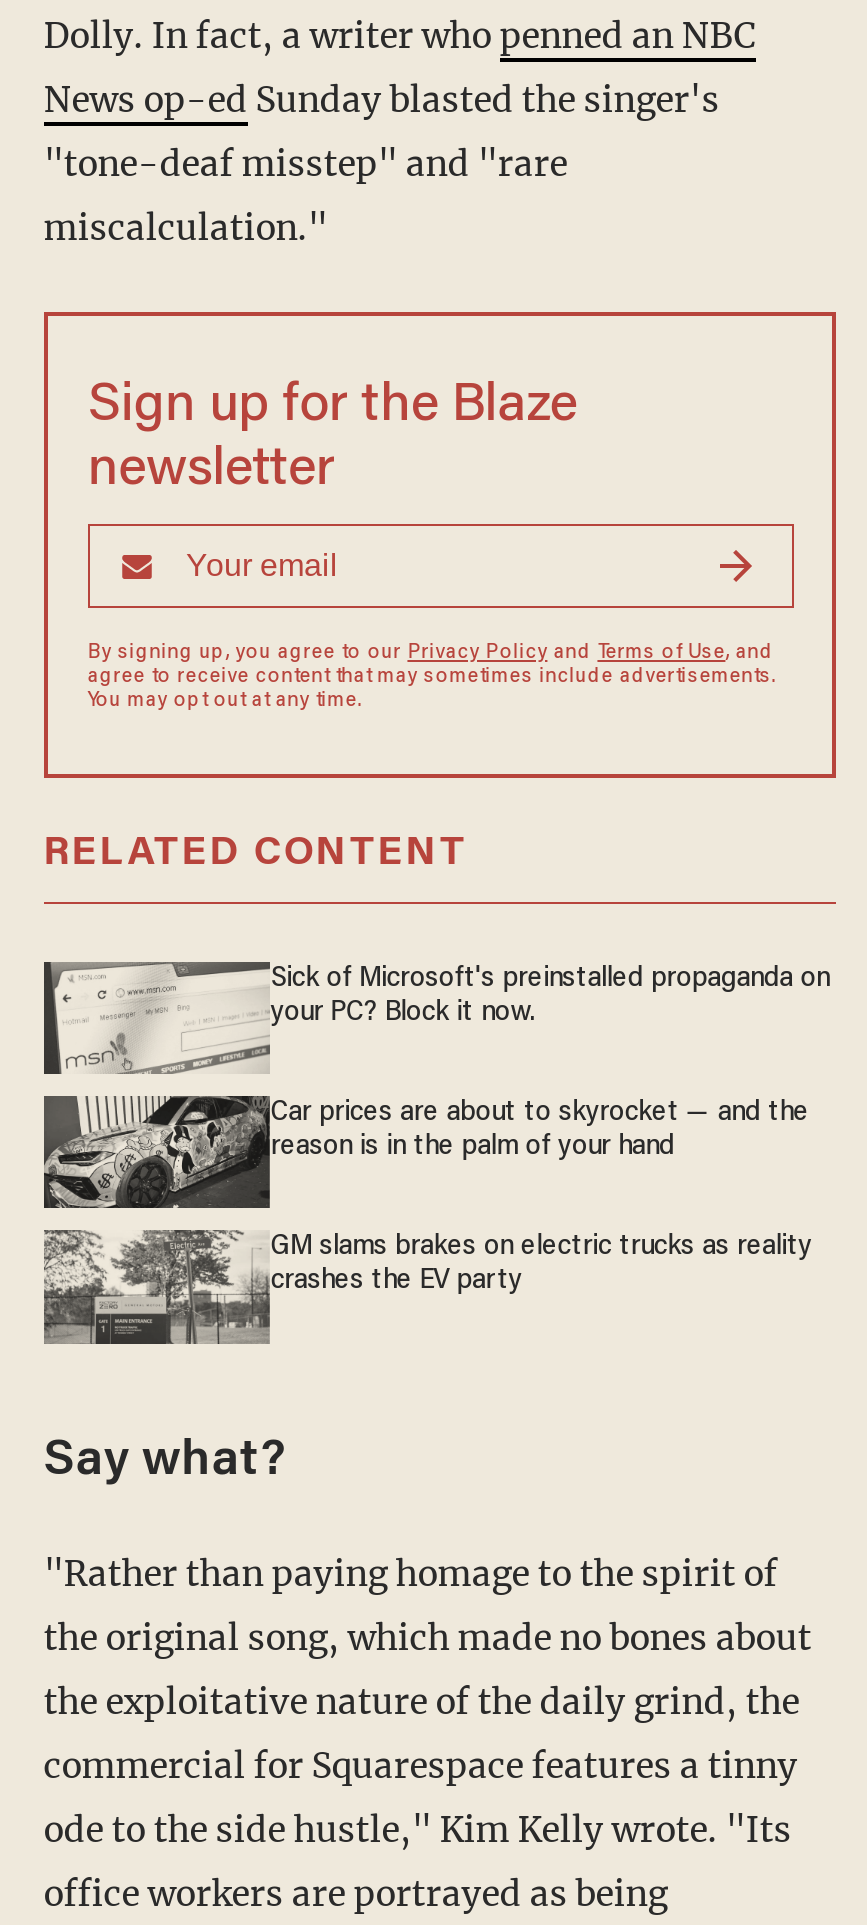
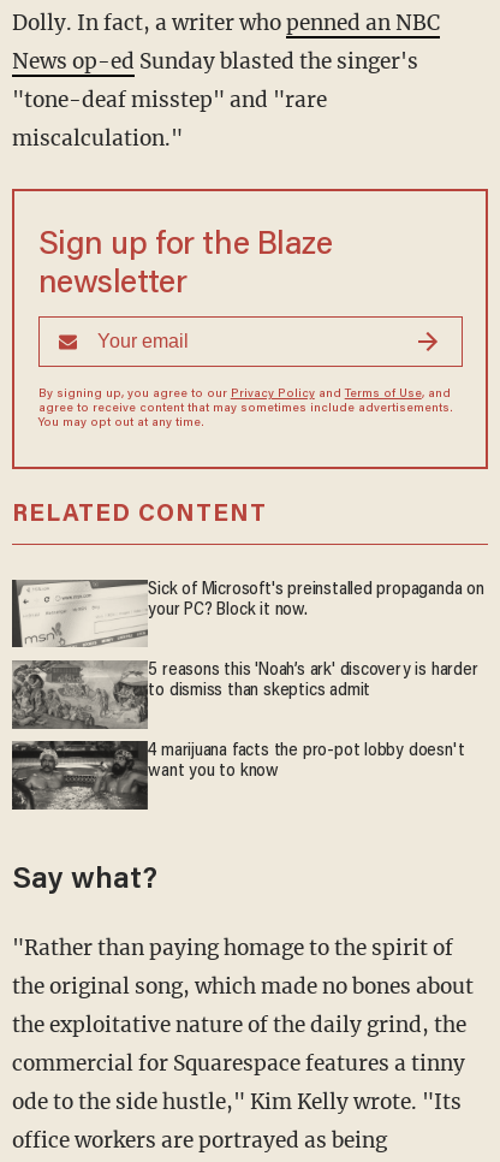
[44,1096,809,1210] [image] | Car prices are about to skyrocket — and the | reason is in the palm of your hand -> [11,660,478,730] [image] | 5 reasons this 'Noah’s ark' discovery is harder | to dismiss than skeptics admit
[42,1228,812,1344] [image] | GM slams brakes on electric trucks as reality | crashes the EV party -> [12,740,464,811] [image] | 4 marijuana facts the pro-pot lobby doesn't | want you to know

